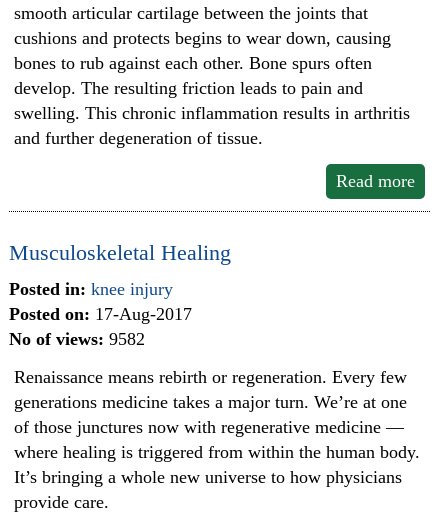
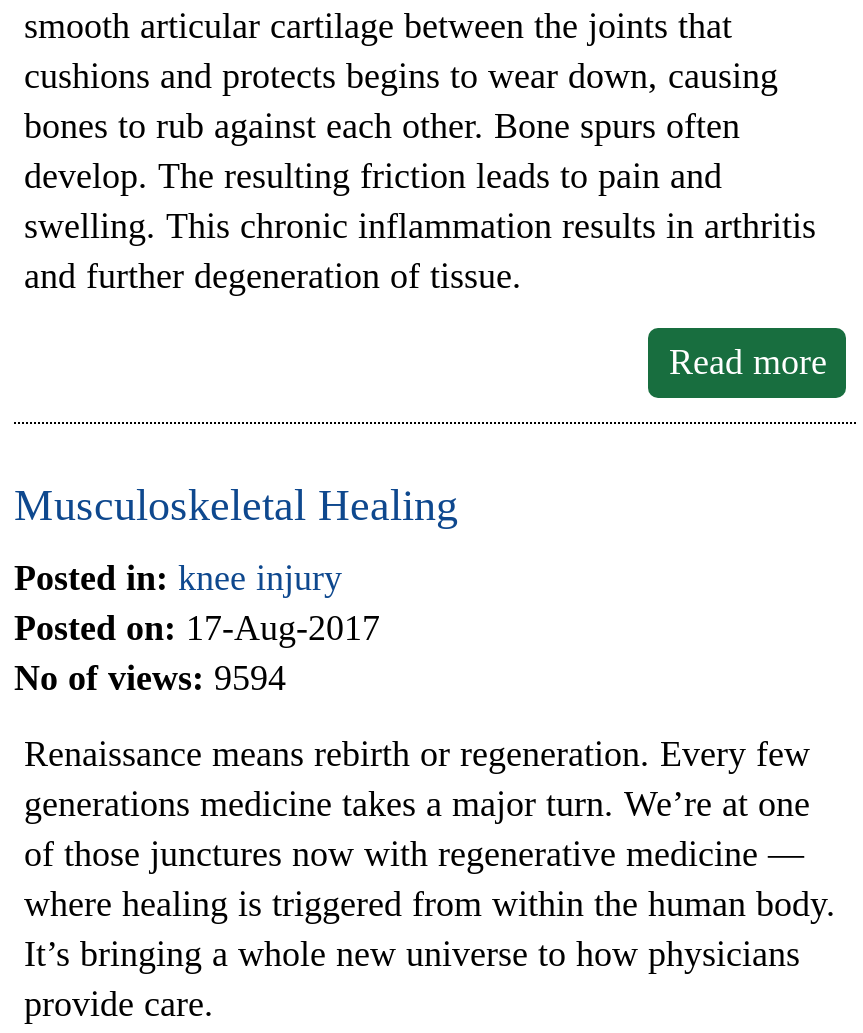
[9,329,145,349] No of views: 9582 -> [14,658,286,698] No of views: 9594

